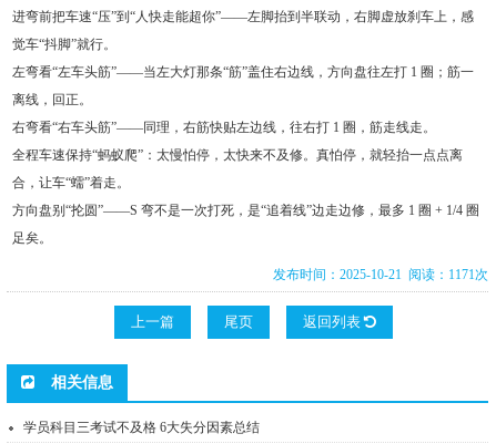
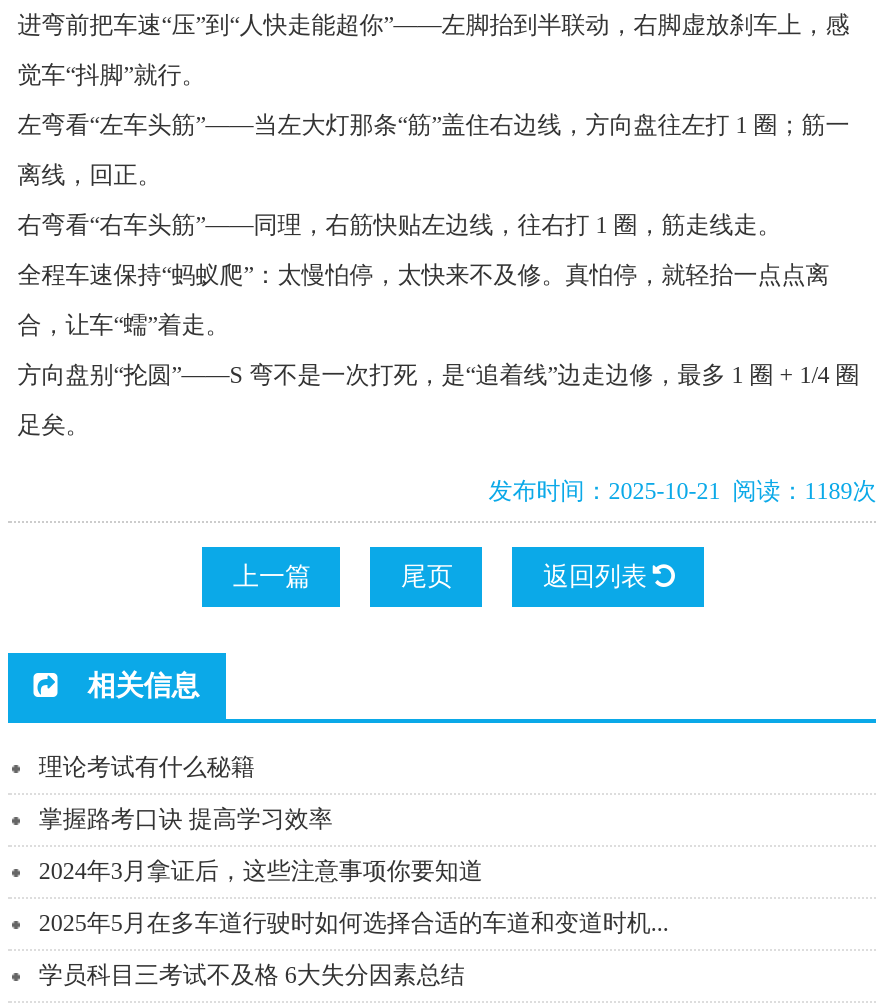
[273,267,489,283] 发布时间：2025-10-21 阅读：1171次 -> [489,478,877,506] 发布时间：2025-10-21 阅读：1189次
none -> [39,754,669,938] 理论考试有什么秘籍 | 掌握路考口诀 提高学习效率 | 2024年3月拿证后，这些注意事项你要知道 | 2025年5月在多车道行驶时如何选择合适的车道和变道时机...

